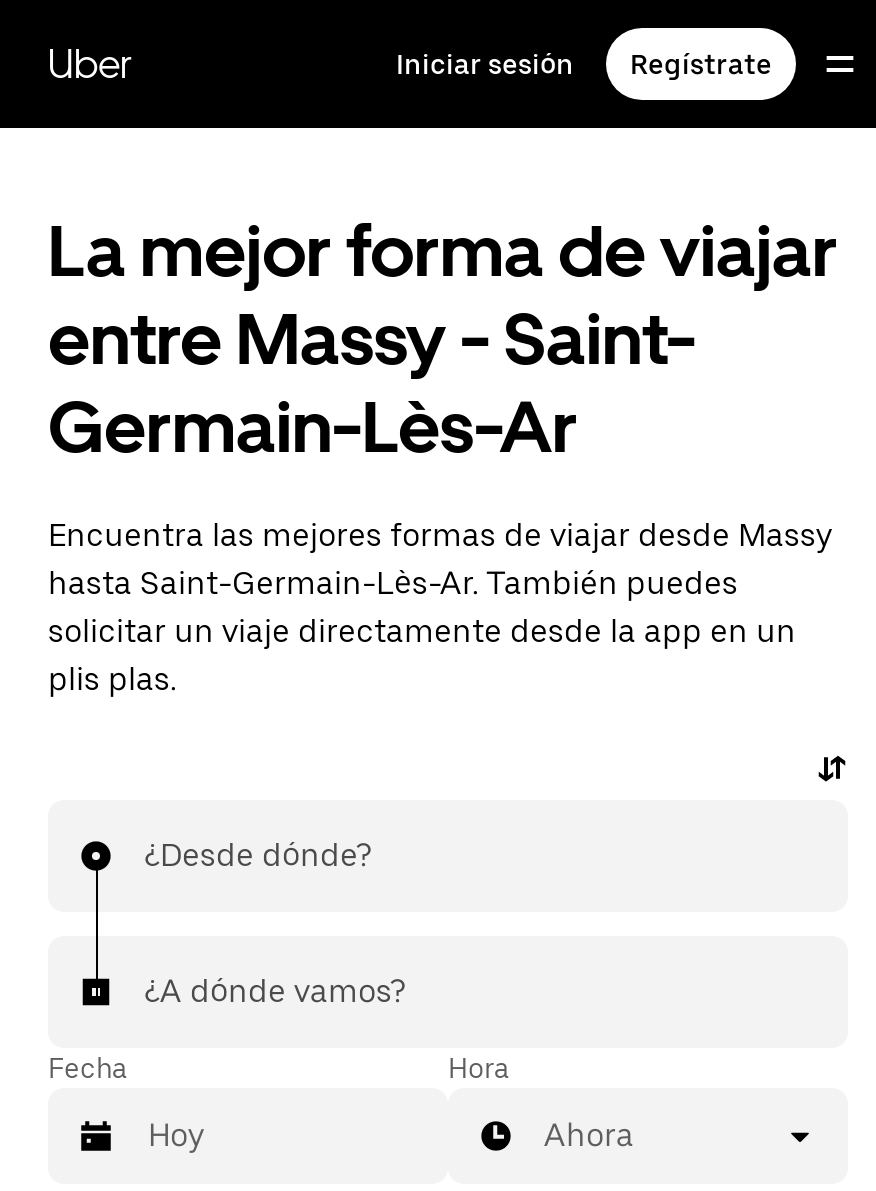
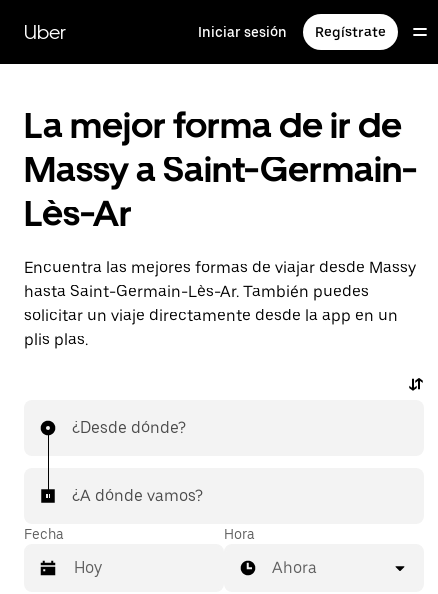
[48,208,838,470] La mejor forma de viajar | entre Massy - Saint- | Germain-Lès-Ar -> [24,104,417,235] La mejor forma de ir de | Massy a Saint-Germain- | Lès-Ar

